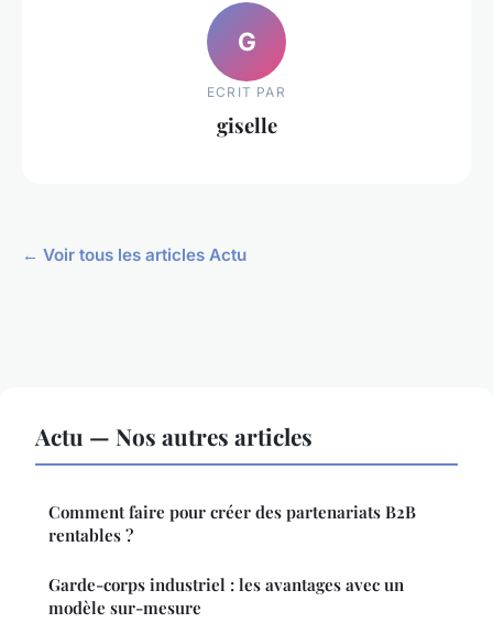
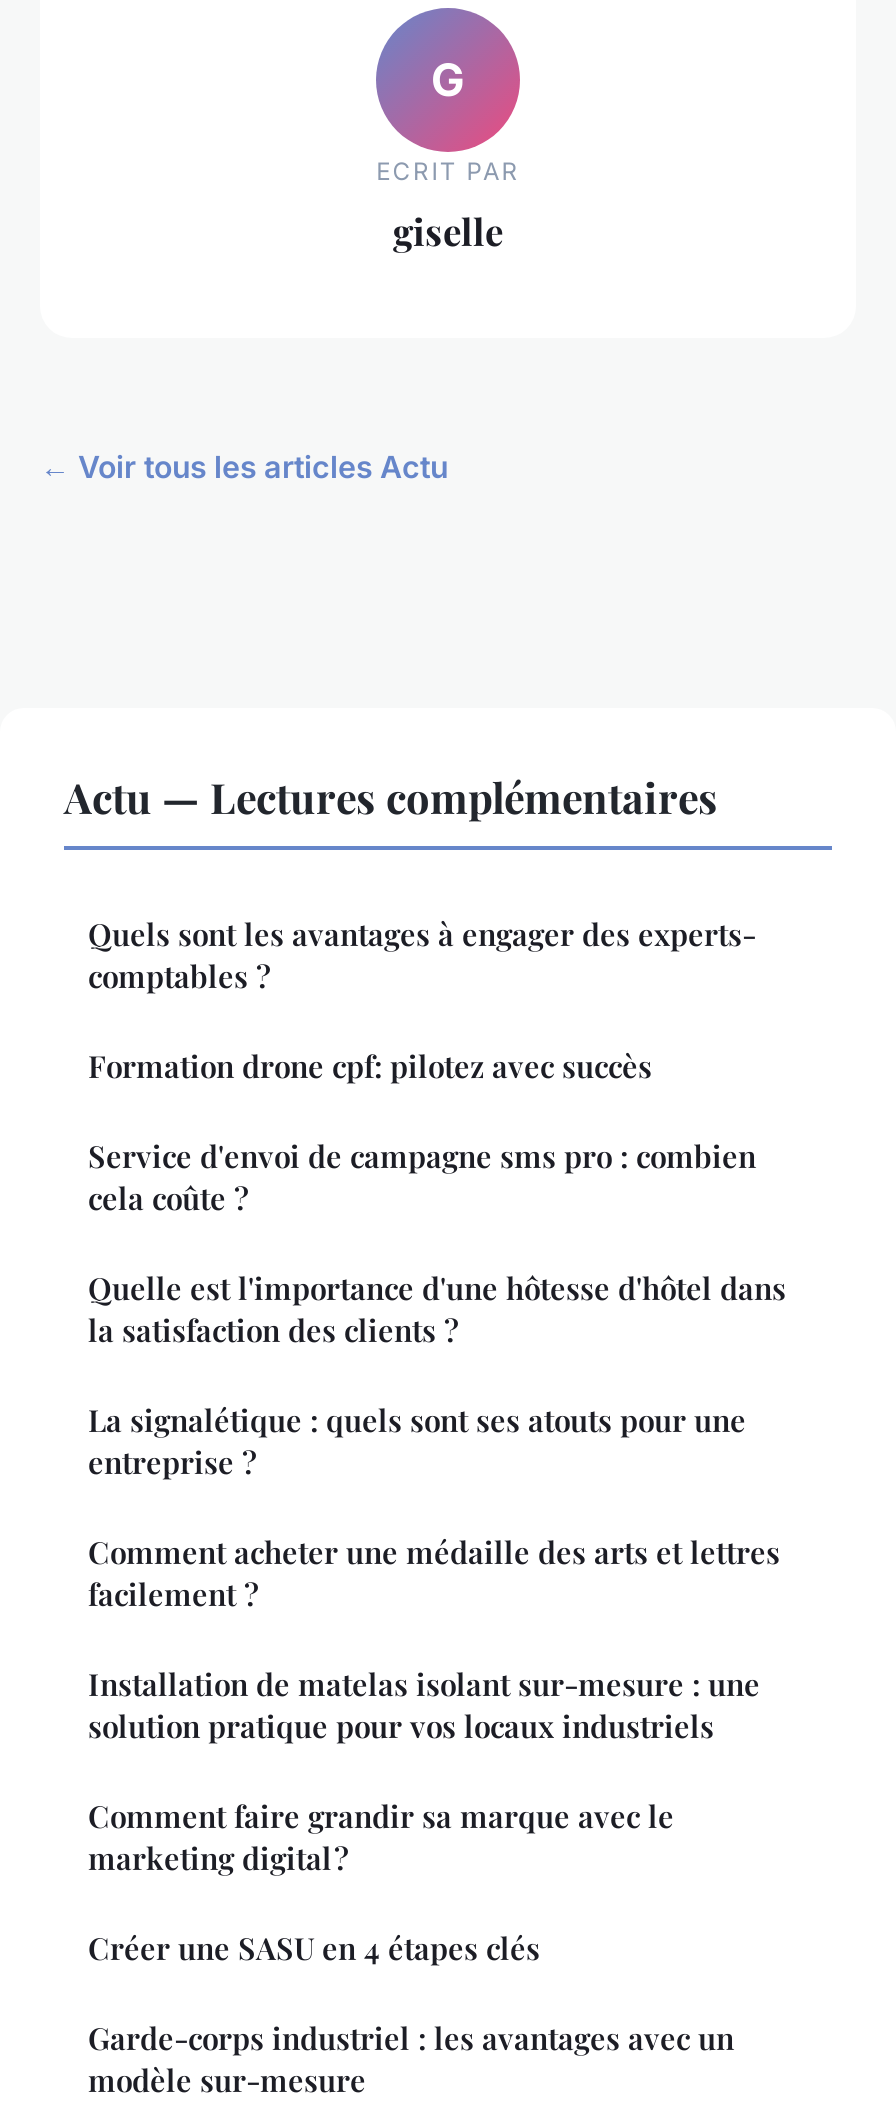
[35,421,416,546] Actu — Nos autres articles | Comment faire pour créer des partenariats B2B | rentables ? -> [64,769,786,1969] Actu — Lectures complémentaires | Quels sont les avantages à engager des experts- | comptables ? | Formation drone cpf: pilotez avec succès | Service d'envoi de campagne sms pro : combien | cela coûte ? | Quelle est l'importance d'une hôtesse d'hôtel dans | la satisfaction des clients ? | La signalétique : quels sont ses atouts pour une | entreprise ? | Comment acheter une médaille des arts et lettres | facilement ? | Installation de matelas isolant sur-mesure : une | solution pratique pour vos locaux industriels | Comment faire grandir sa marque avec le | marketing digital ? | Créer une SASU en 4 étapes clés

